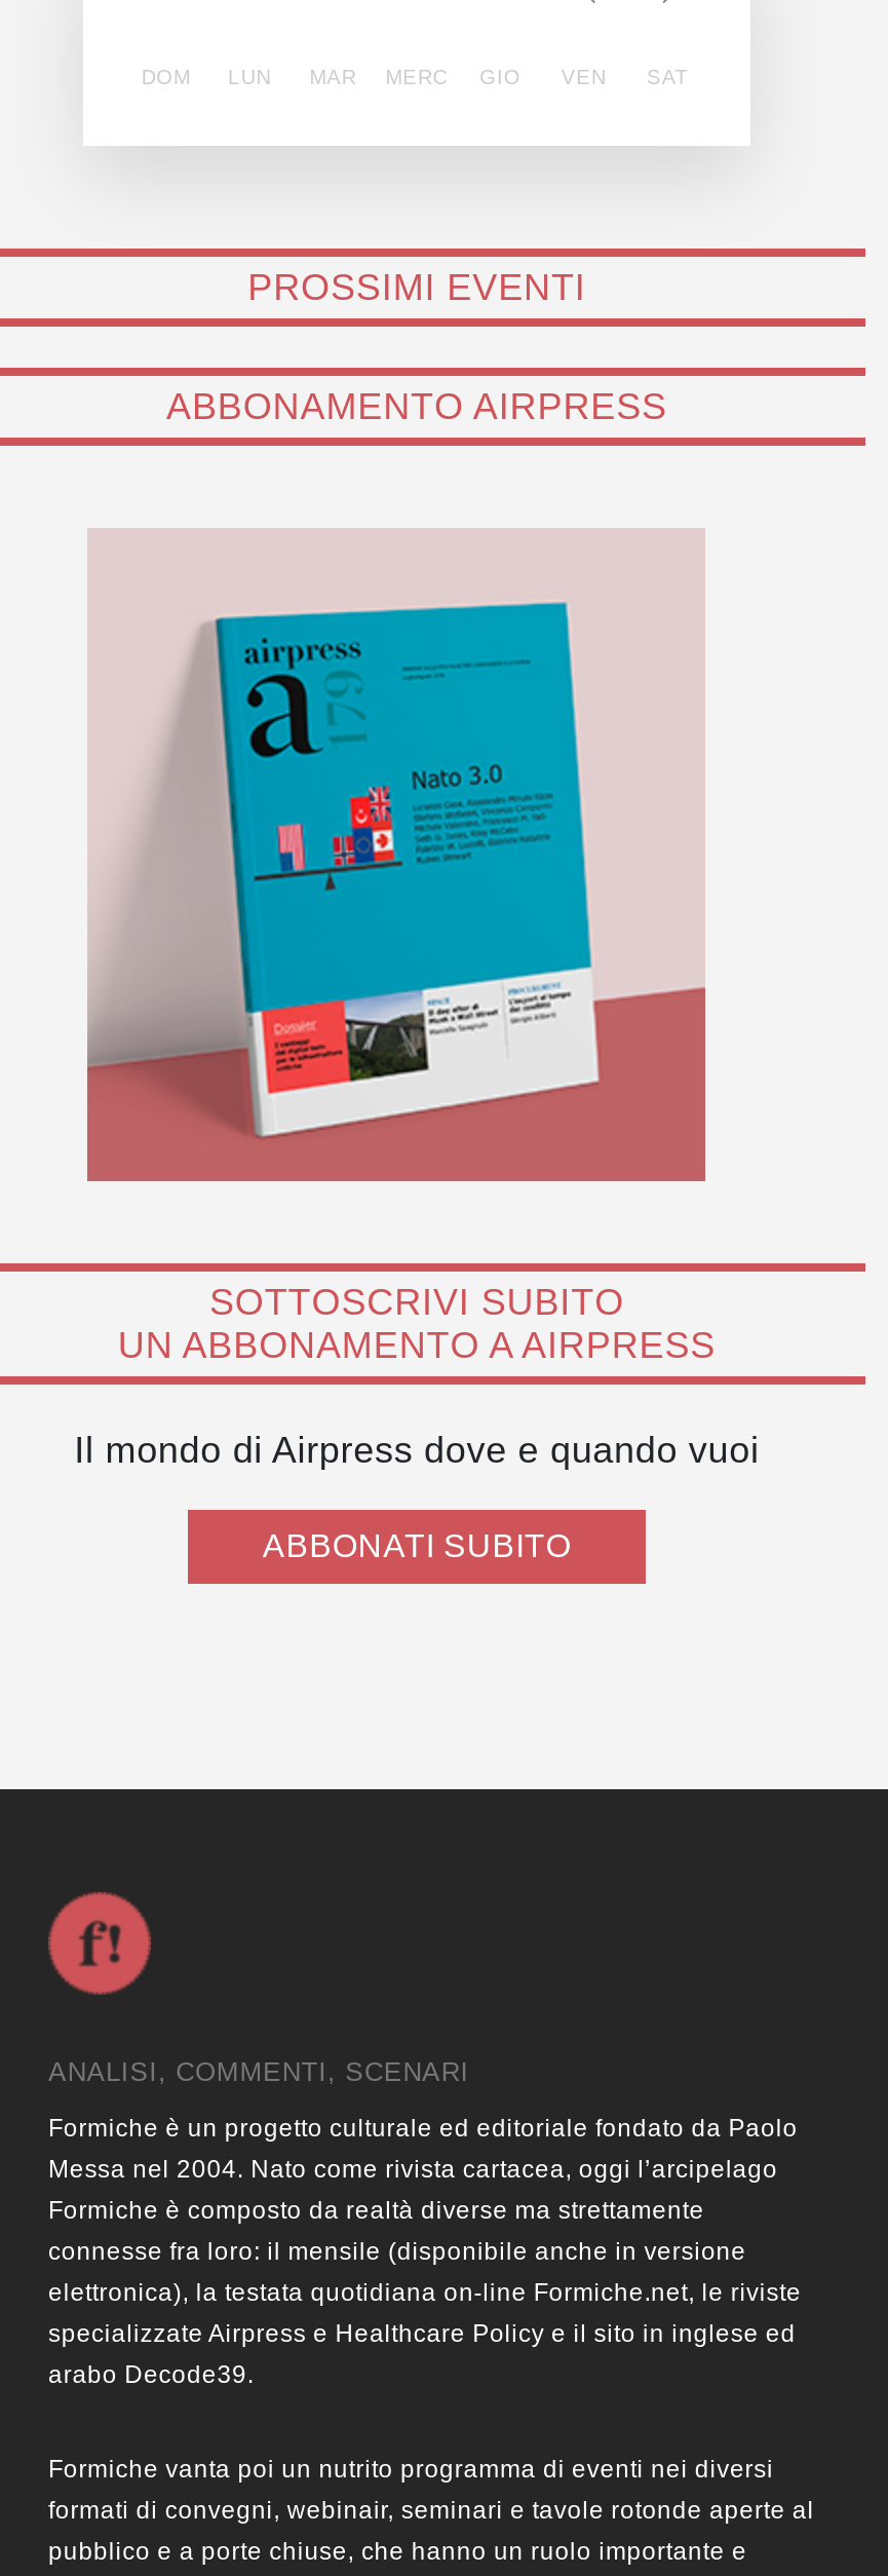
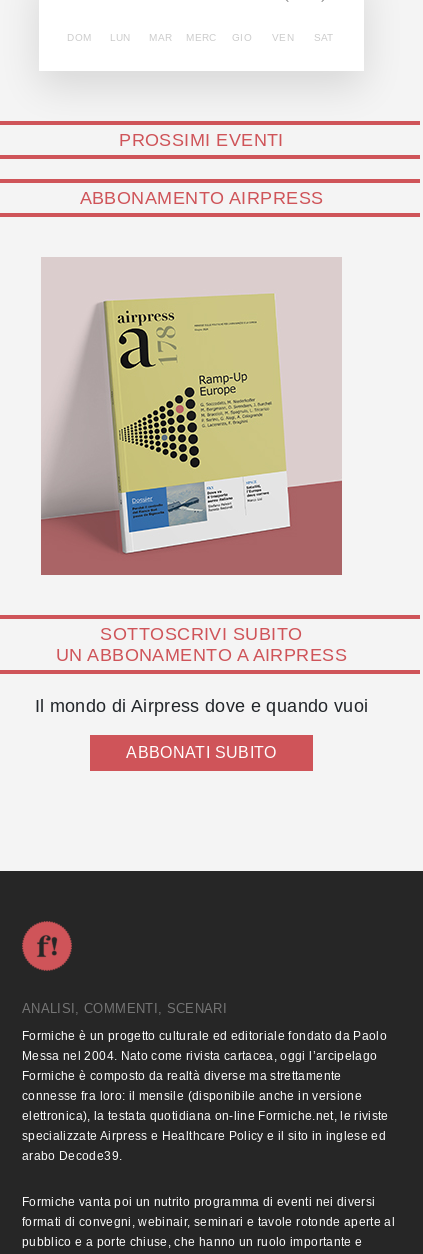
[215,602,592,1095] [image] -> [104,293,287,533] [image]

